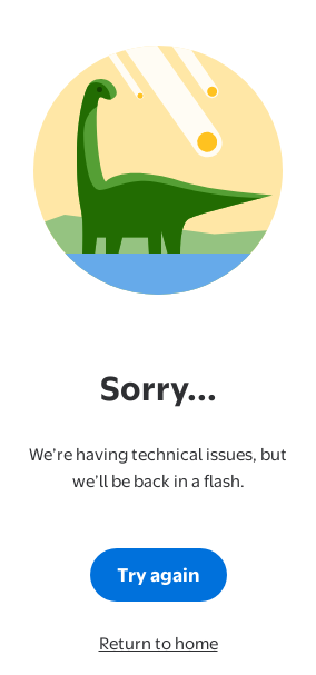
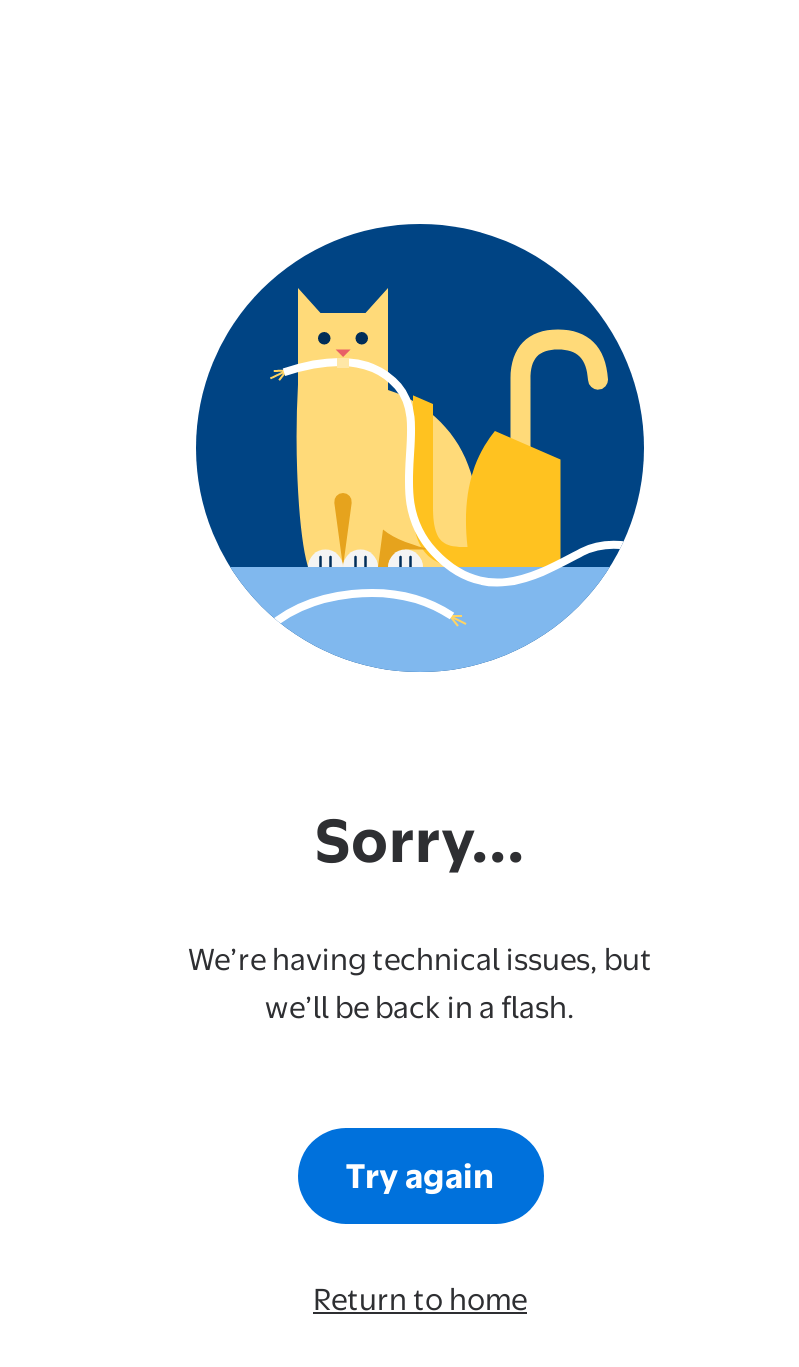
[33,46,283,269] [image] -> [194,222,646,628] [image]

